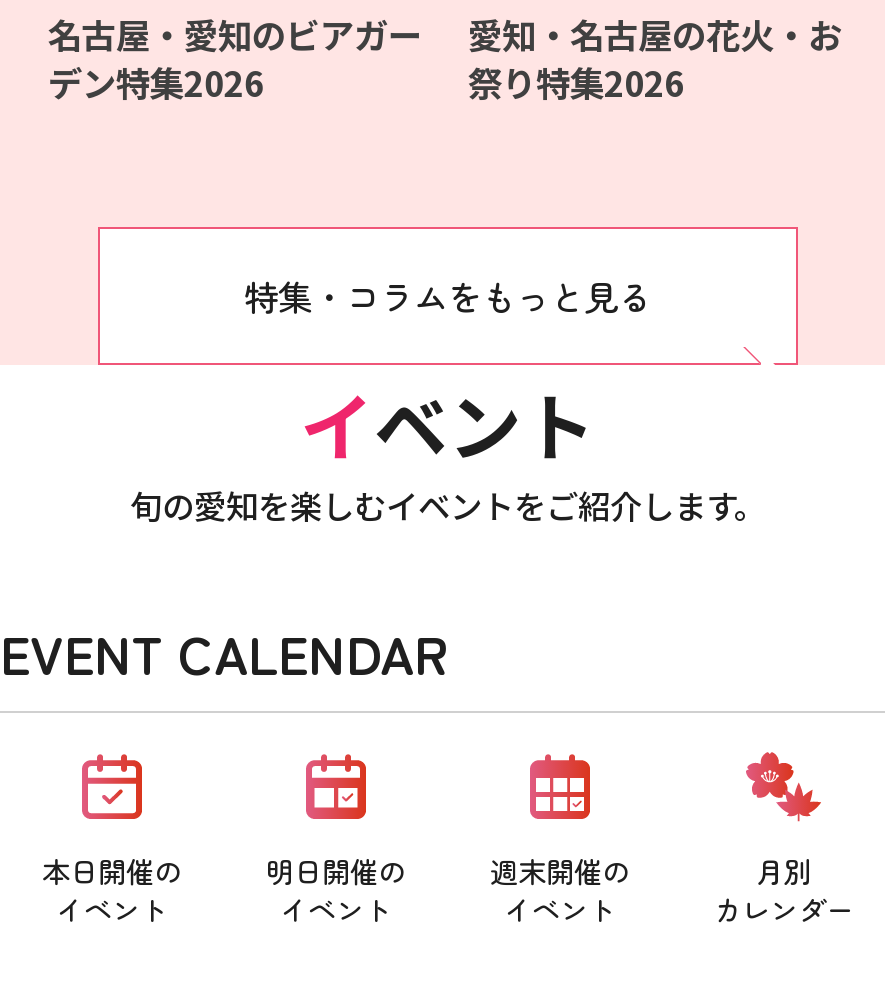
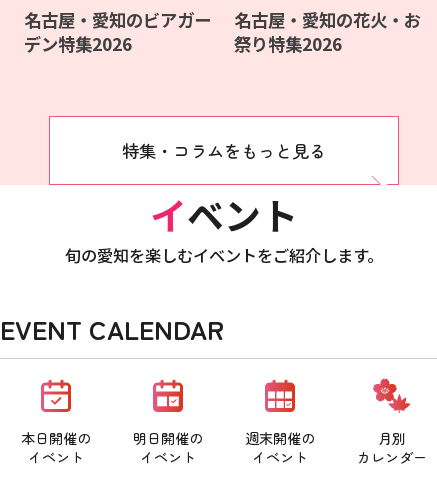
[468,9,842,59] 愛知・名古屋の花火・お -> [234,7,421,32] 名古屋・愛知の花火・お

